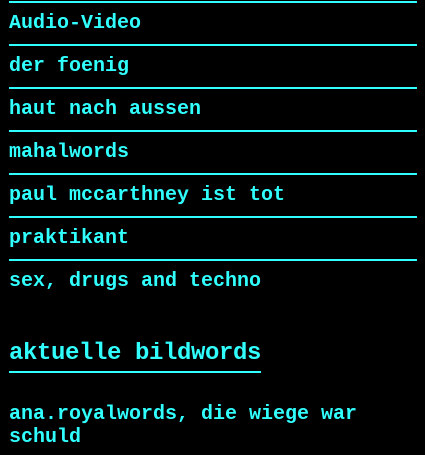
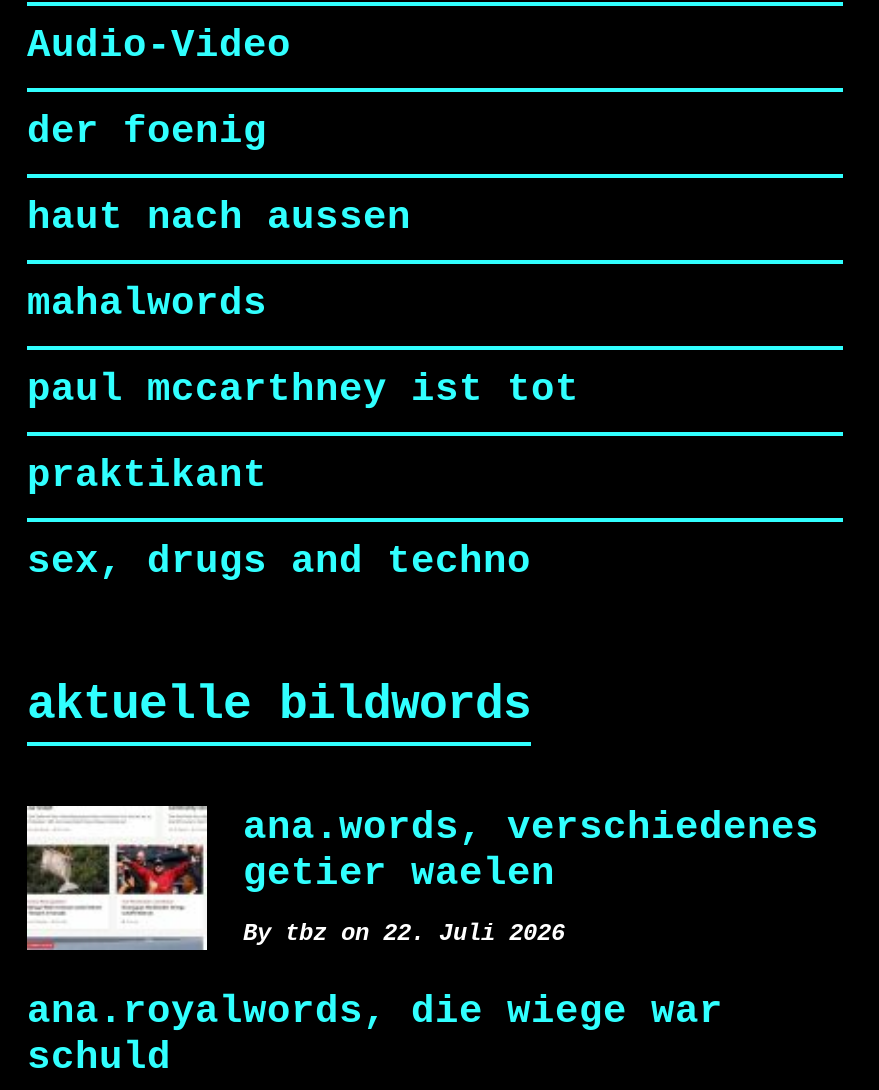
none -> [25,804,819,952] [image] | ana.words, verschiedenes | getier waelen | By tbz on 22. Juli 2026

